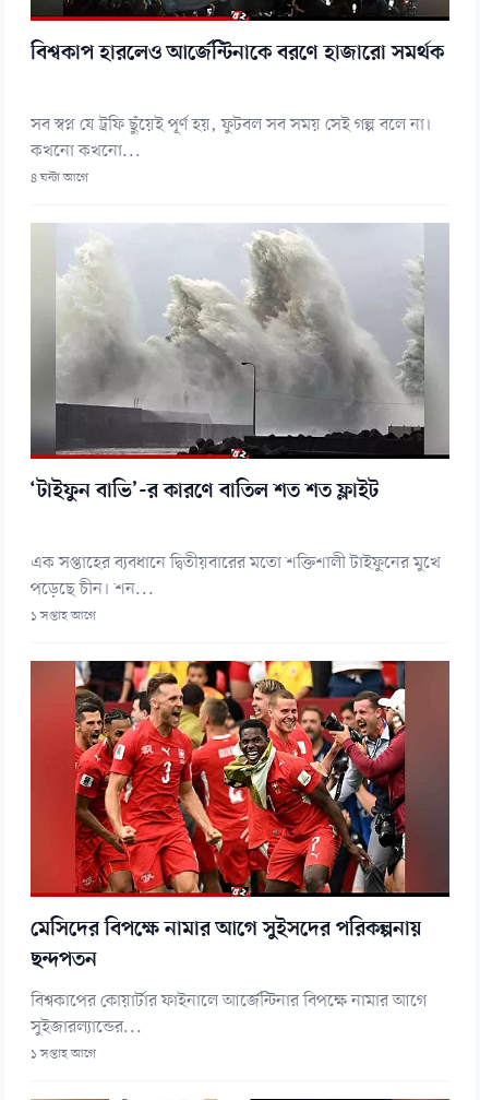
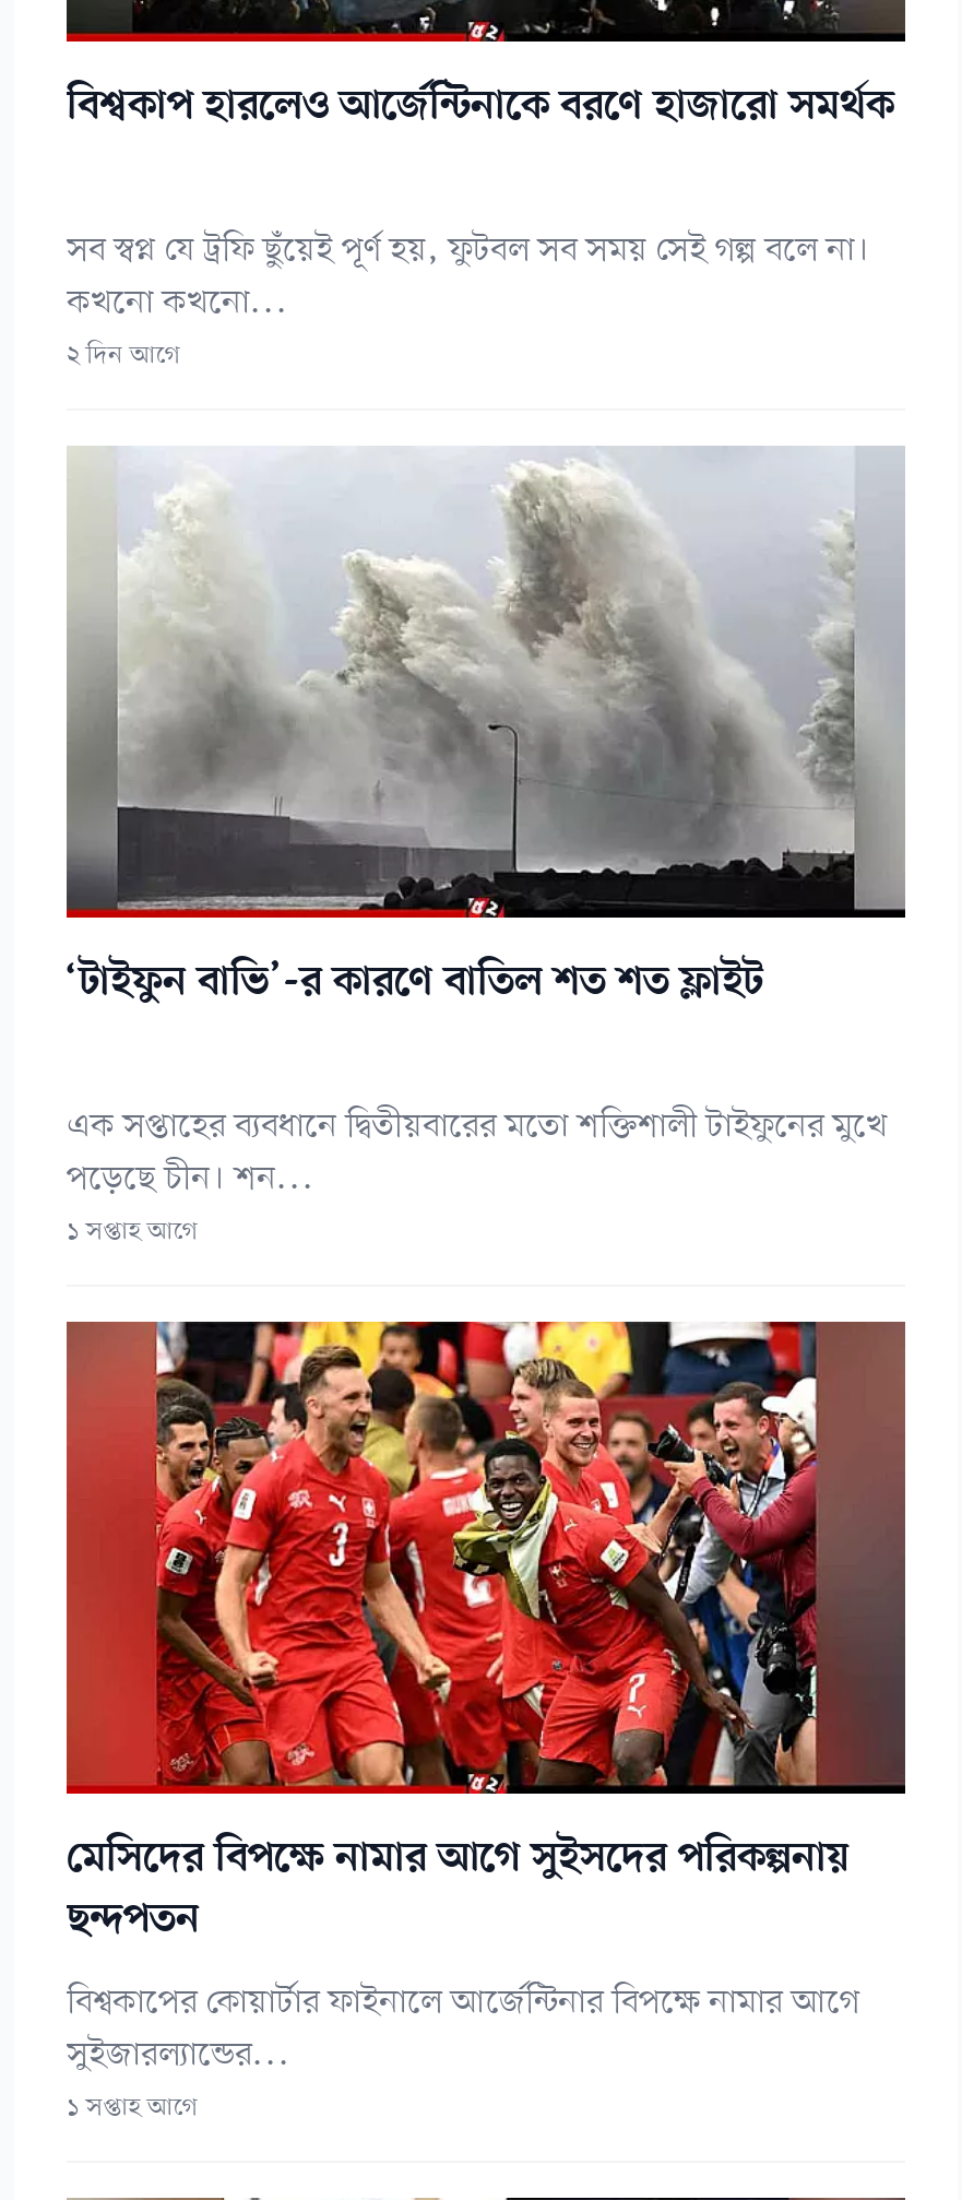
[31,169,88,187] ৪ ঘন্টা আগে -> [67,339,180,374] ২ দিন আগে

